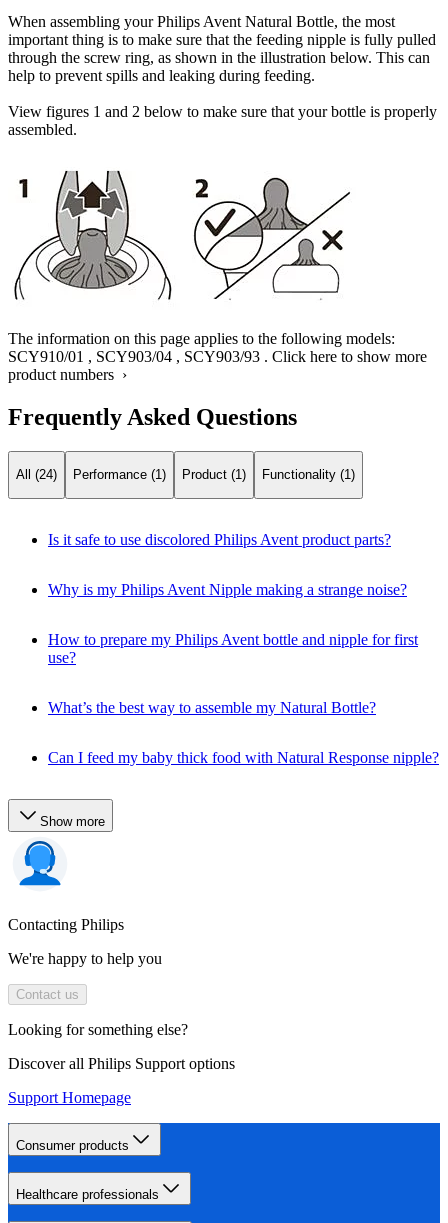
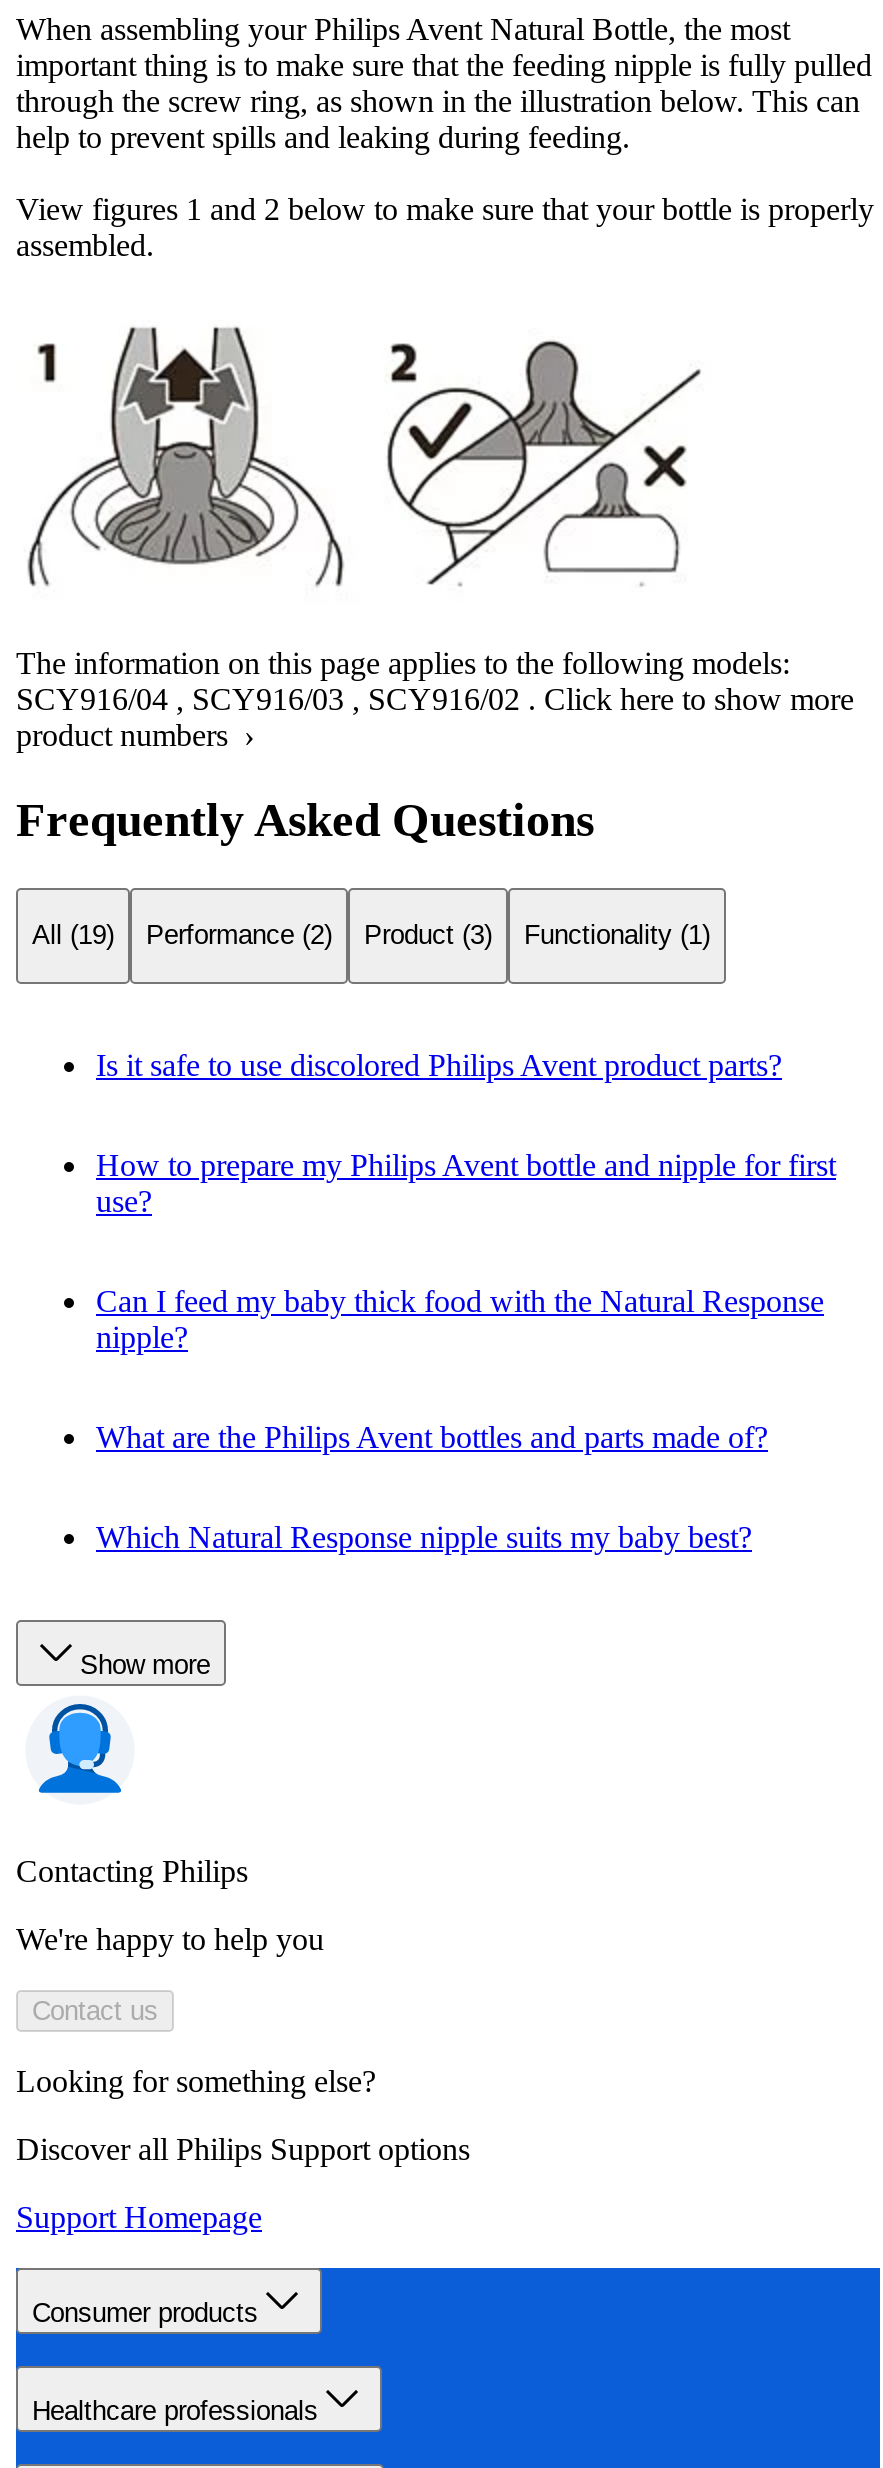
[8,348,427,365] SCY910/01, SCY903/04, SCY903/93. Click here to show more -> [16,682,854,716] SCY916/04, SCY916/03, SCY916/02. Click here to show more
[16,467,57,482] All (24) -> [32,921,114,951] All (19)
[73,467,166,482] Performance (1) -> [146,921,332,951] Performance (2)
[182,467,246,482] Product (1) -> [364,921,492,951] Product (3)
[48,581,407,598] Why is my Philips Avent Nipple making a strange noise? -> none
moved [48,631,418,666] -> [96,1147,836,1217]: How to prepare my Philips Avent bottle and nipple for first | use?
[48,699,439,766] What’s the best way to assemble my Natural Bottle? | Can I feed my baby thick food with Natural Response nipple? -> [96,1283,824,1553] Can I feed my baby thick food with the Natural Response | nipple? | What are the Philips Avent bottles and parts made of? | Which Natural Response nipple suits my baby best?

